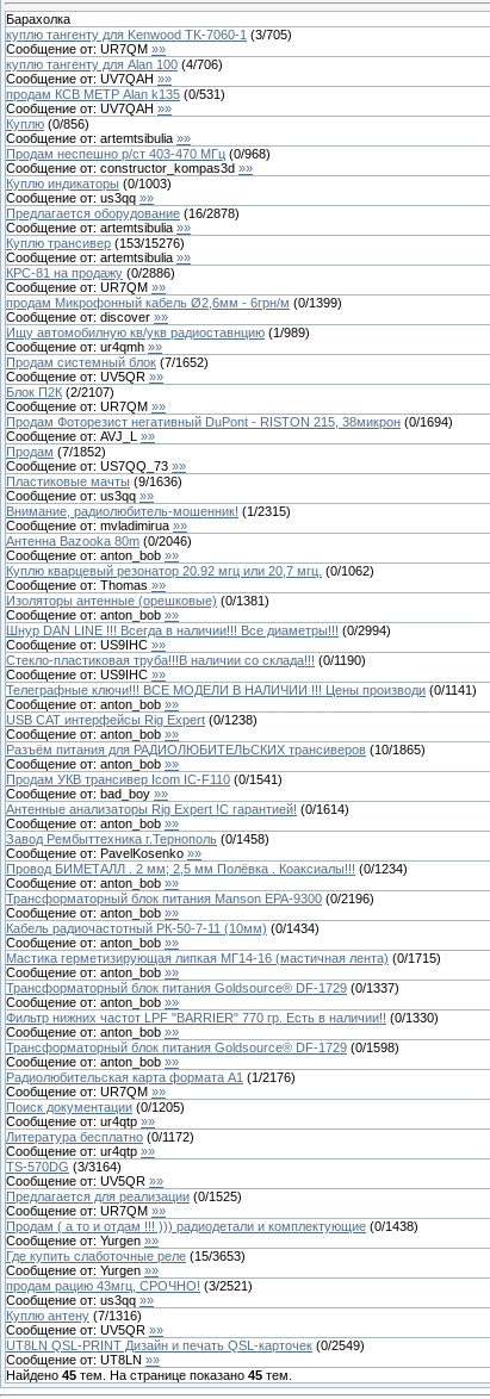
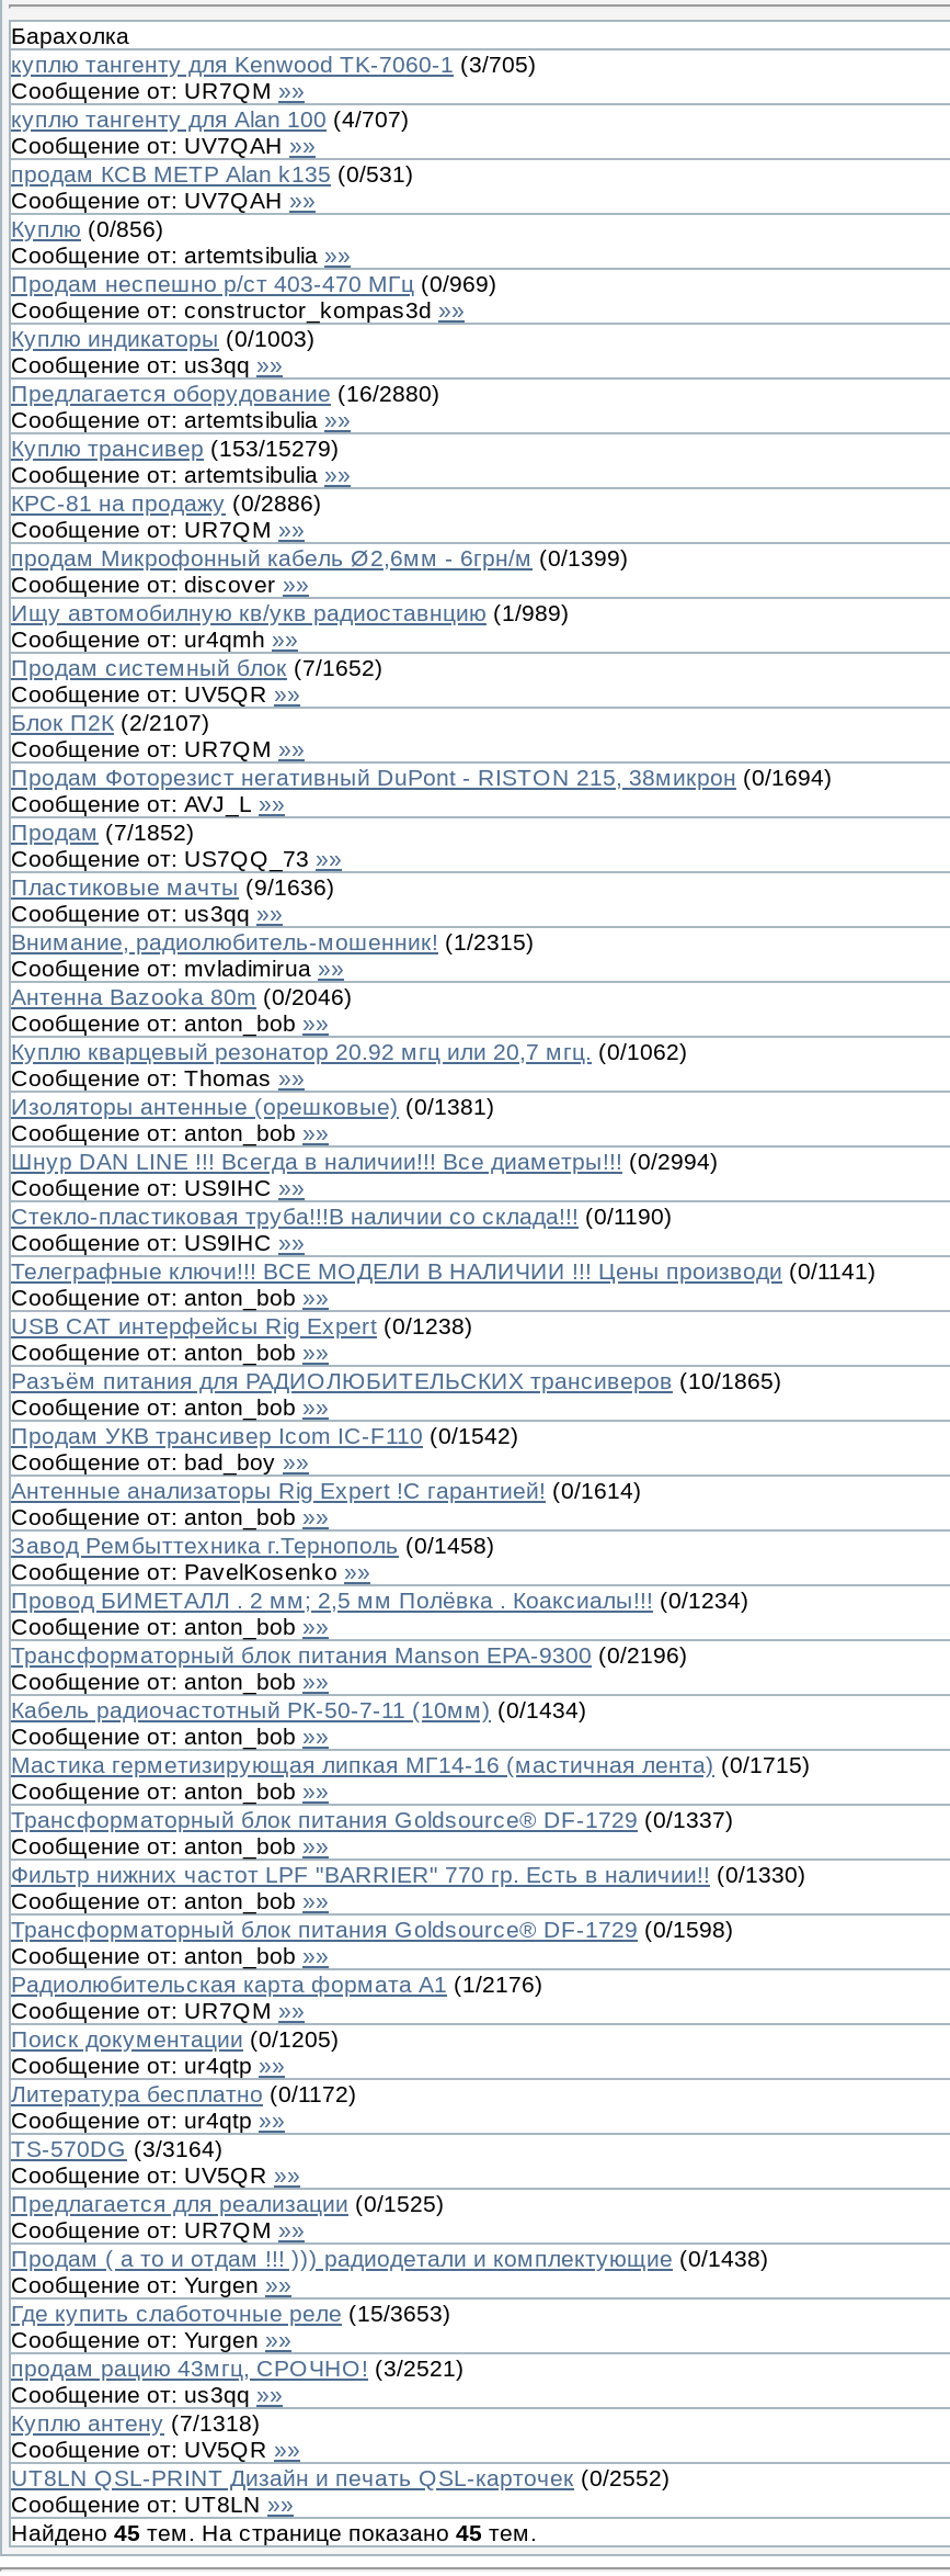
[6,57,223,71] куплю тангенту для Alan 100 (4/706) -> [11,105,410,131] куплю тангенту для Alan 100 (4/707)
[6,146,271,161] Продам неспешно р/ст 403-470 МГц (0/968) -> [11,270,497,296] Продам неспешно р/ст 403-470 МГц (0/969)
[6,206,240,220] Предлагается оборудование (16/2878) -> [11,379,440,406] Предлагается оборудование (16/2880)
[6,236,185,250] Куплю трансивер (153/15276) -> [11,434,340,461] Куплю трансивер (153/15279)
[6,772,283,786] Продам УКВ трансивер Icom IC-F110 (0/1541) -> [11,1422,519,1448] Продам УКВ трансивер Icom IC-F110 (0/1542)
[6,1308,142,1323] Куплю антену (7/1316) -> [11,2409,261,2435] Куплю антену (7/1318)
[6,1338,365,1352] UT8LN QSL-PRINT Дизайн и печать QSL-карточек (0/2549) -> [11,2464,671,2490] UT8LN QSL-PRINT Дизайн и печать QSL-карточек (0/2552)

